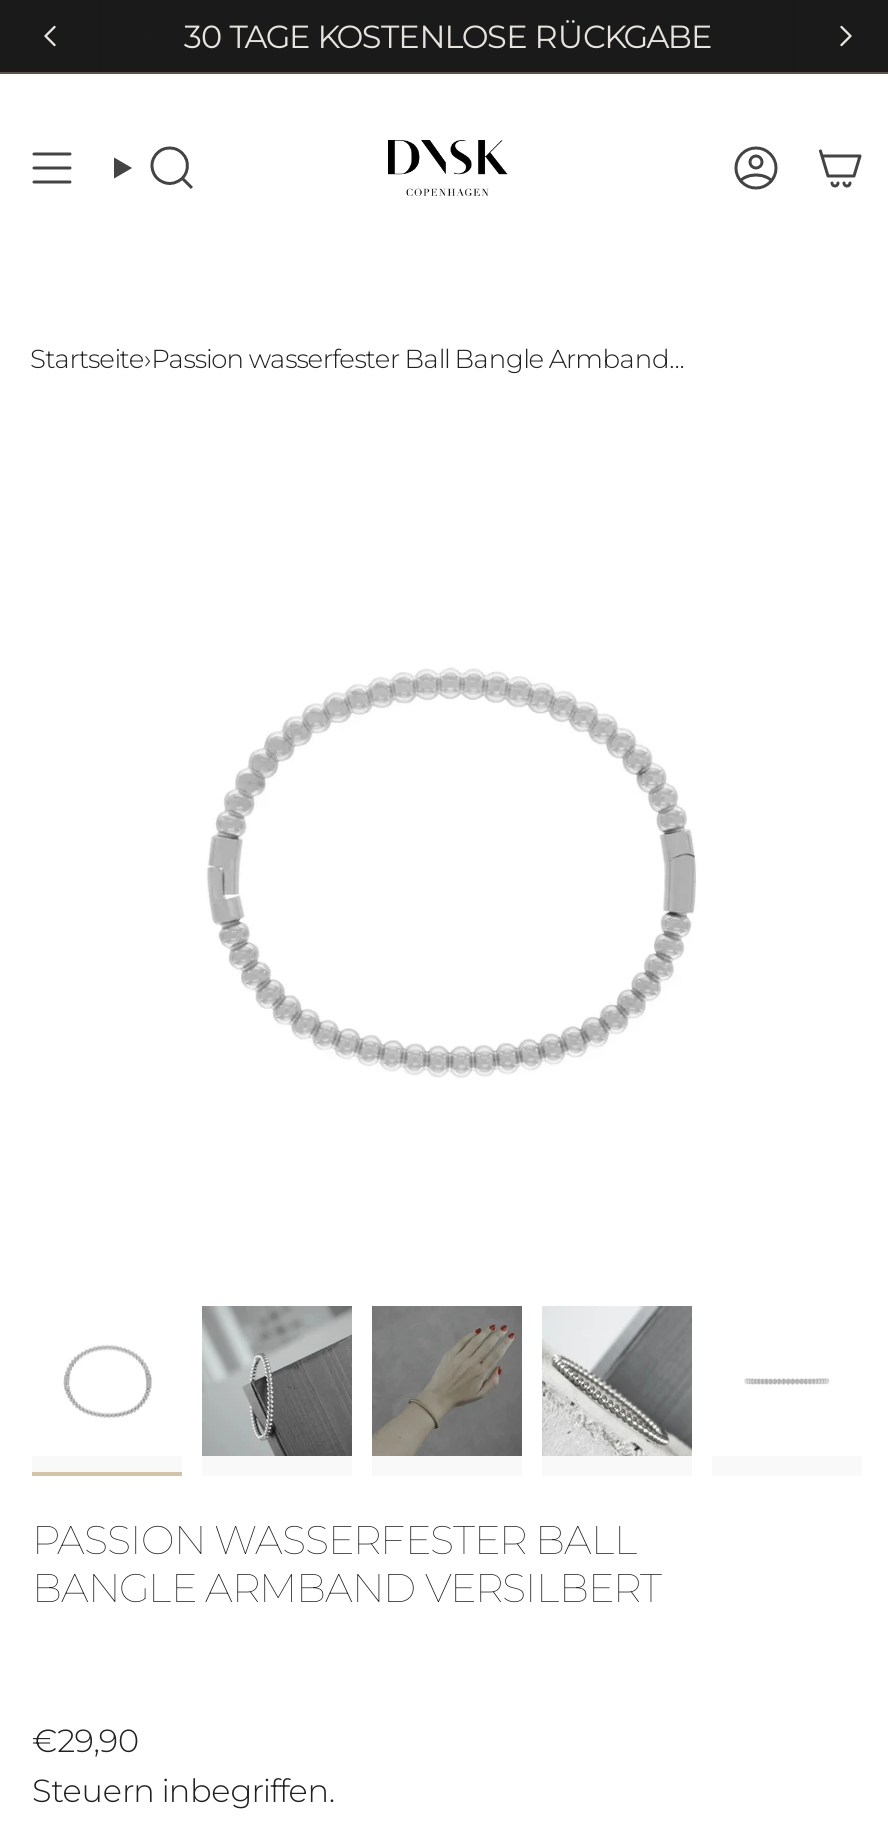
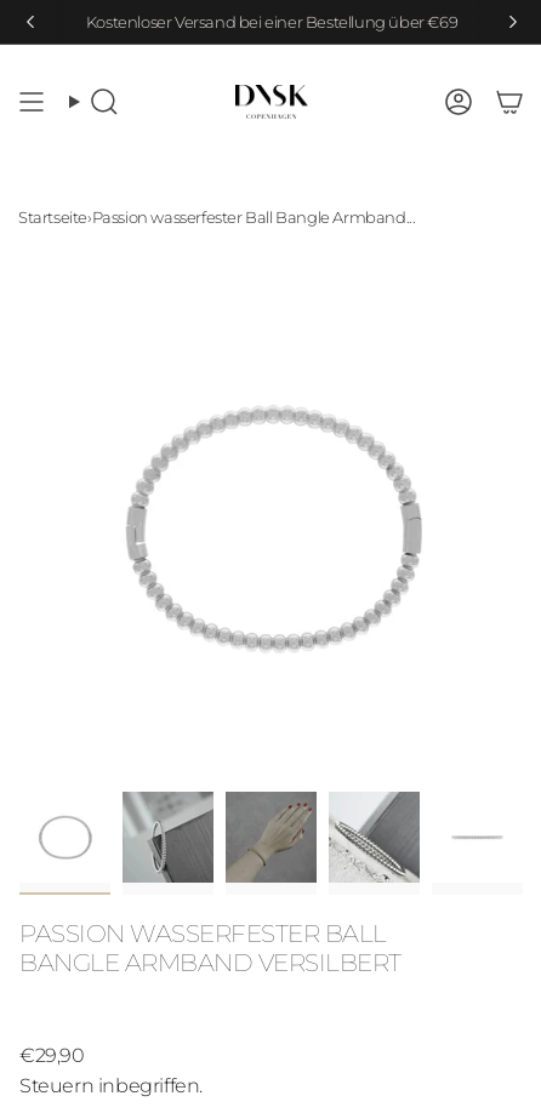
[184,17,712,55] 30 TAGE KOSTENLOSE RÜCKGABE -> [86,13,458,31] Kostenloser Versand bei einer Bestellung über €69

